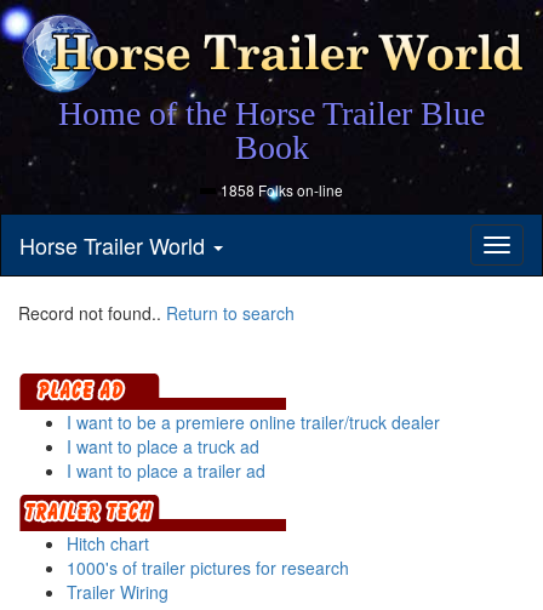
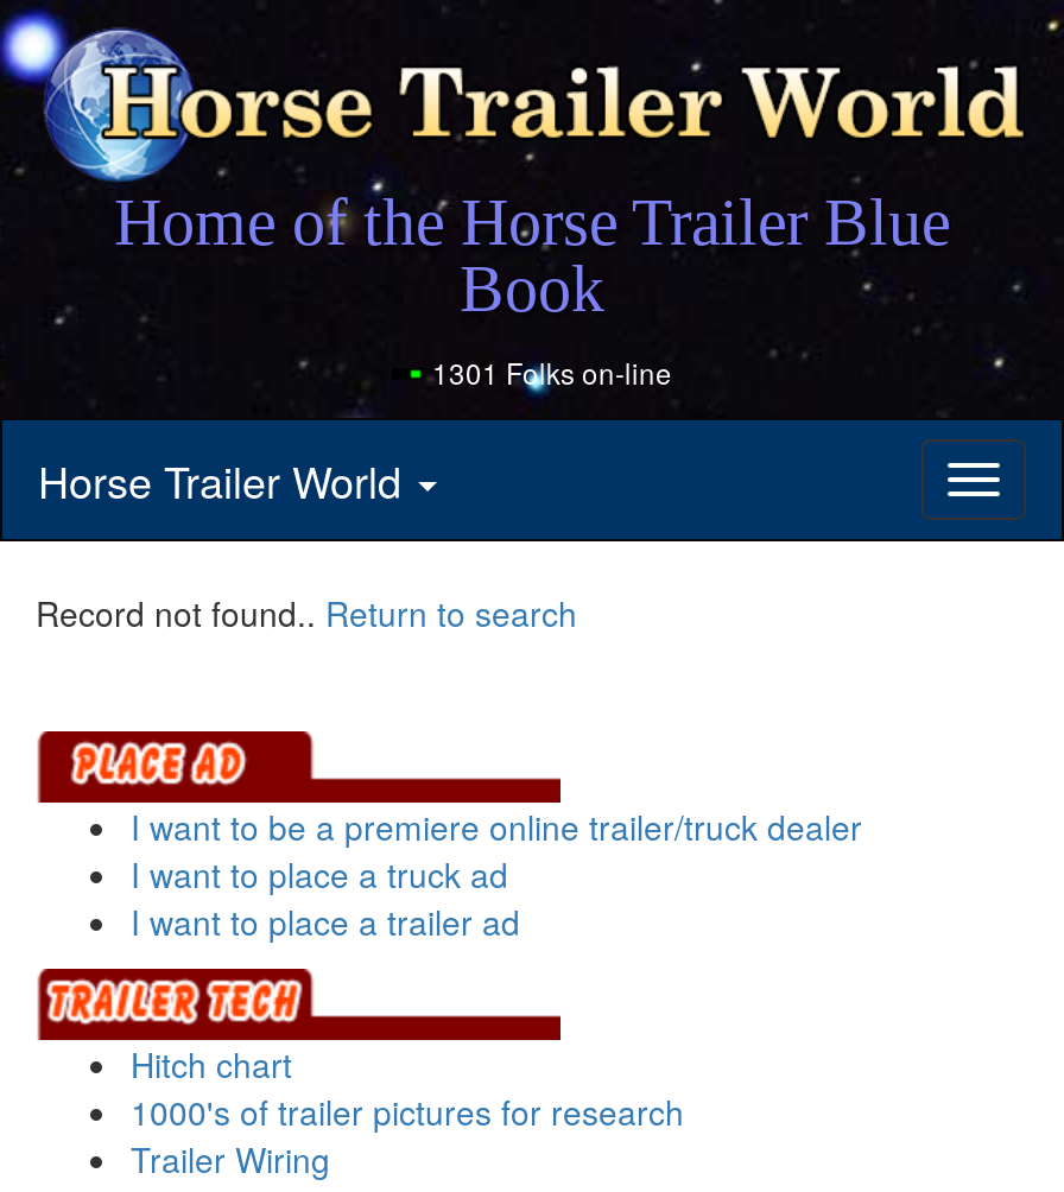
[221,179,343,199] 1858 Folks on-line -> [432,350,672,391] 1301 Folks on-line

